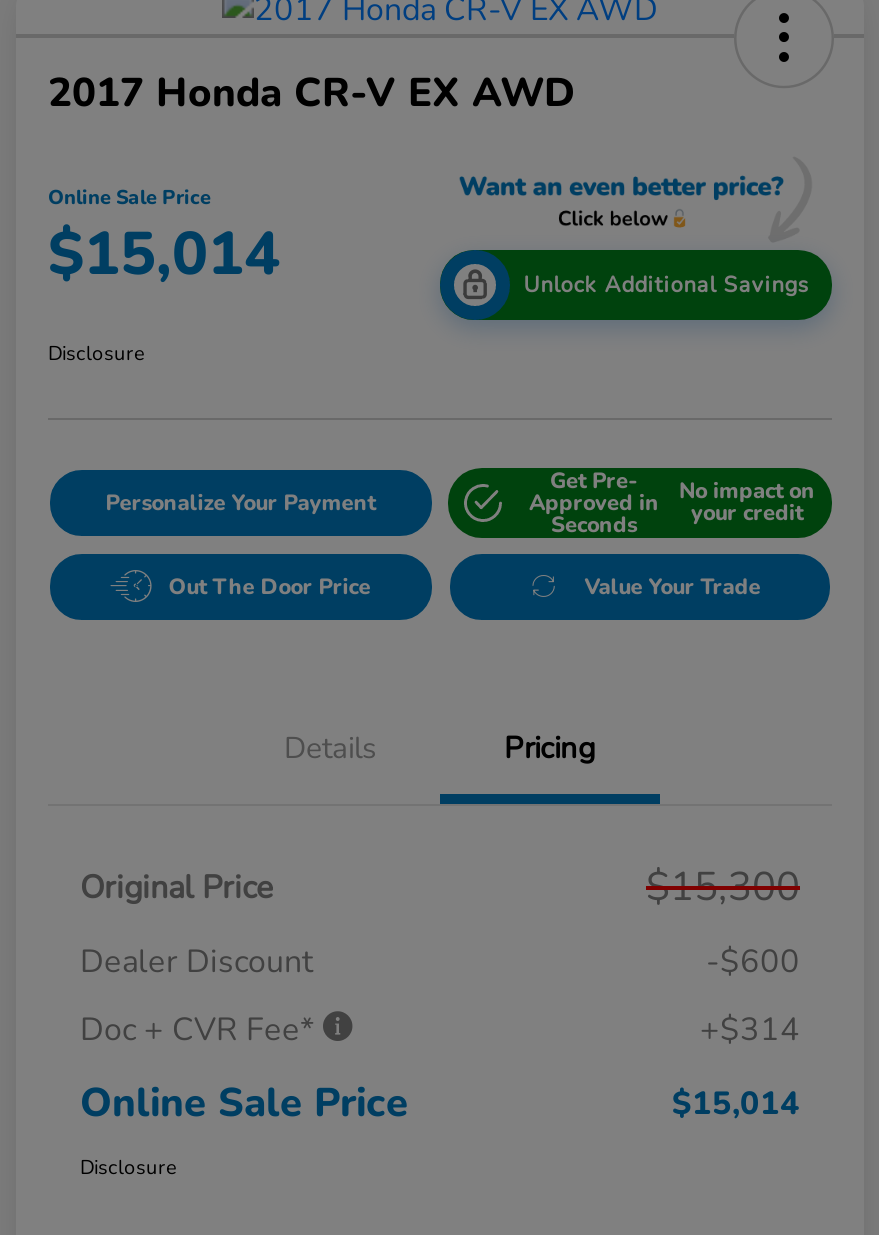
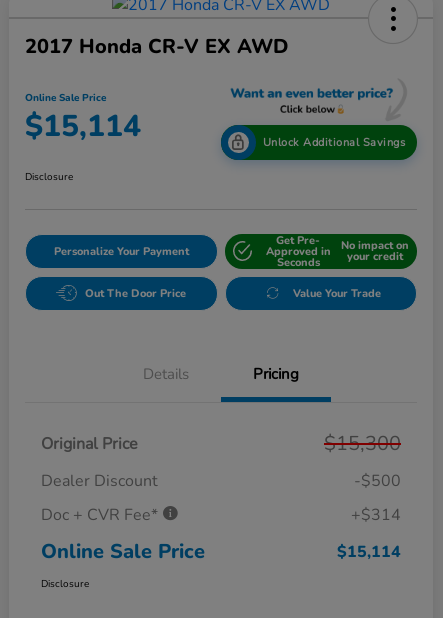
[48,213,280,295] $15,014 -> [25,106,141,147] $15,114
[706,939,800,983] -$600 -> [354,470,401,492] -$500
[672,1081,800,1125] $15,014 -> [337,541,401,563] $15,114

